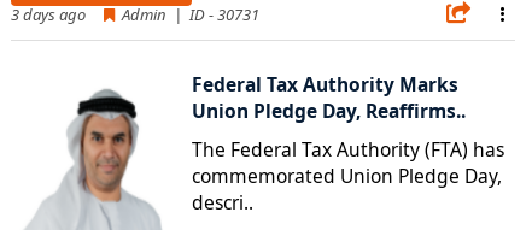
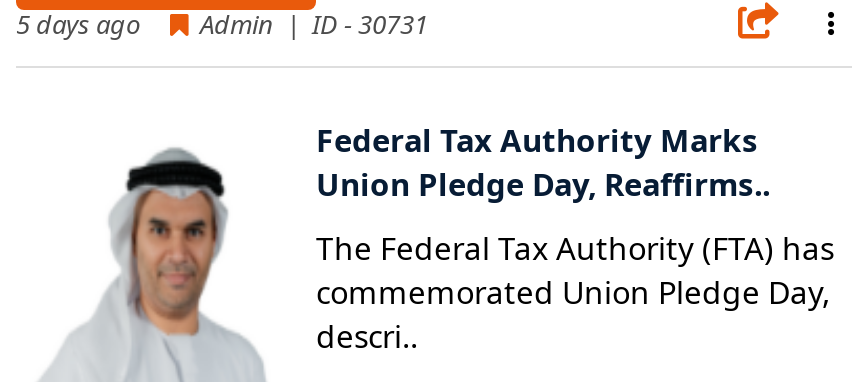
[11,4,86,26] 3 days ago -> [16,6,140,42] 5 days ago

